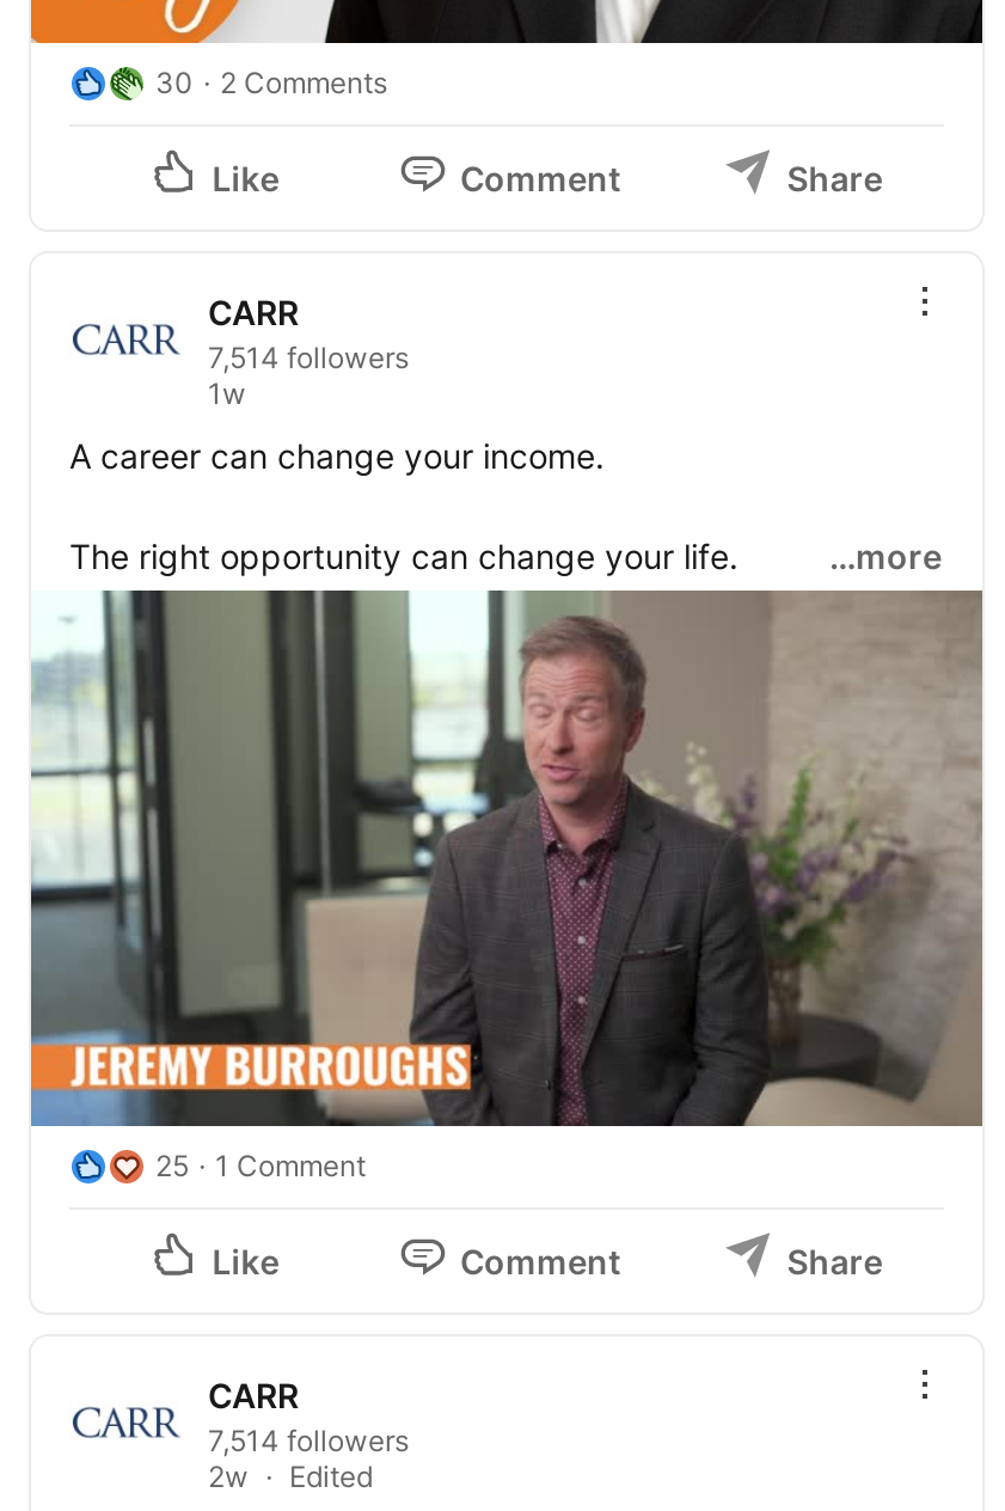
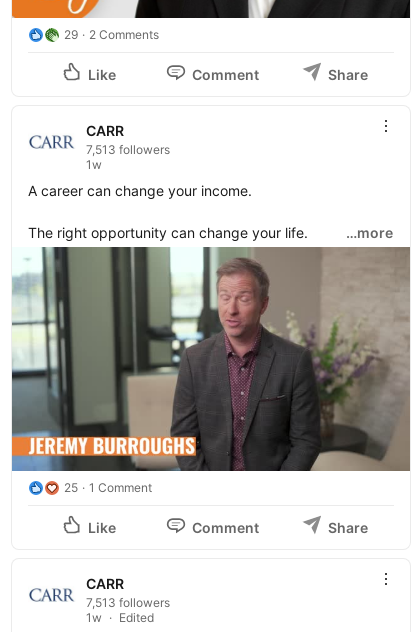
[155,64,387,100] 30 2 Comments -> [64,27,159,42] 29 2 Comments
[208,339,409,375] 7,514 followers -> [86,142,170,157] 7,513 followers
[208,1422,409,1493] 7,514 followers | 2w -> [86,595,170,625] 7,513 followers | 1w

